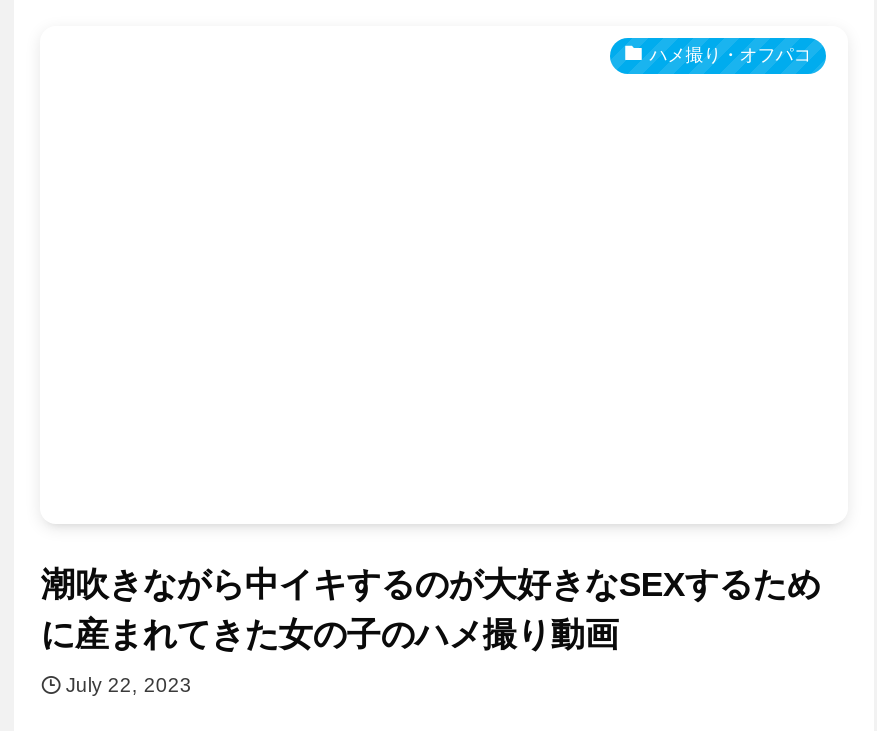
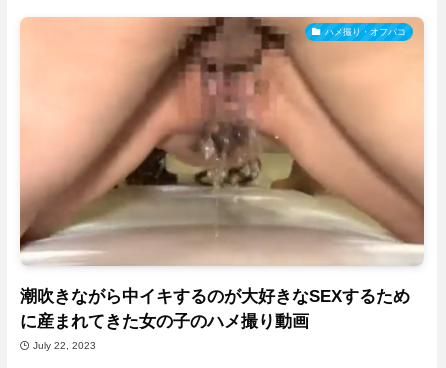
none -> [19,16,425,267] [image]

